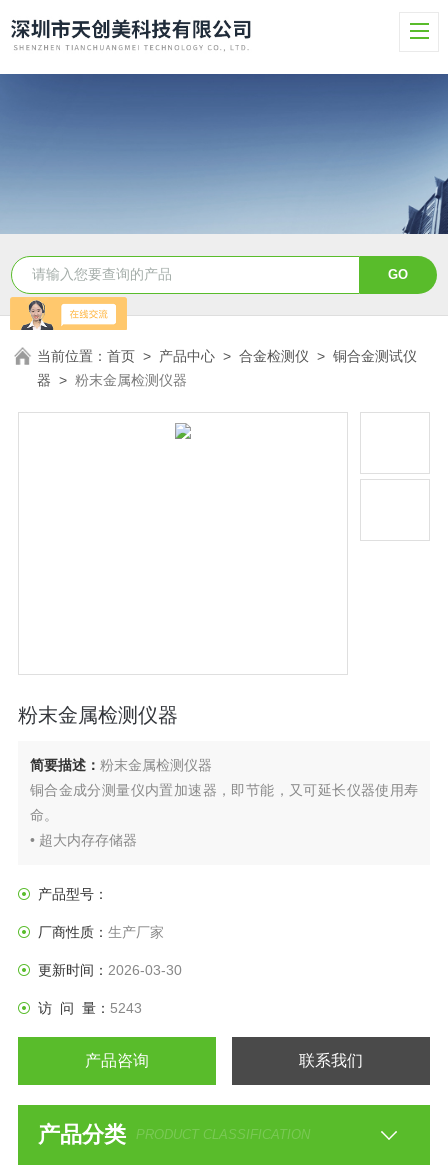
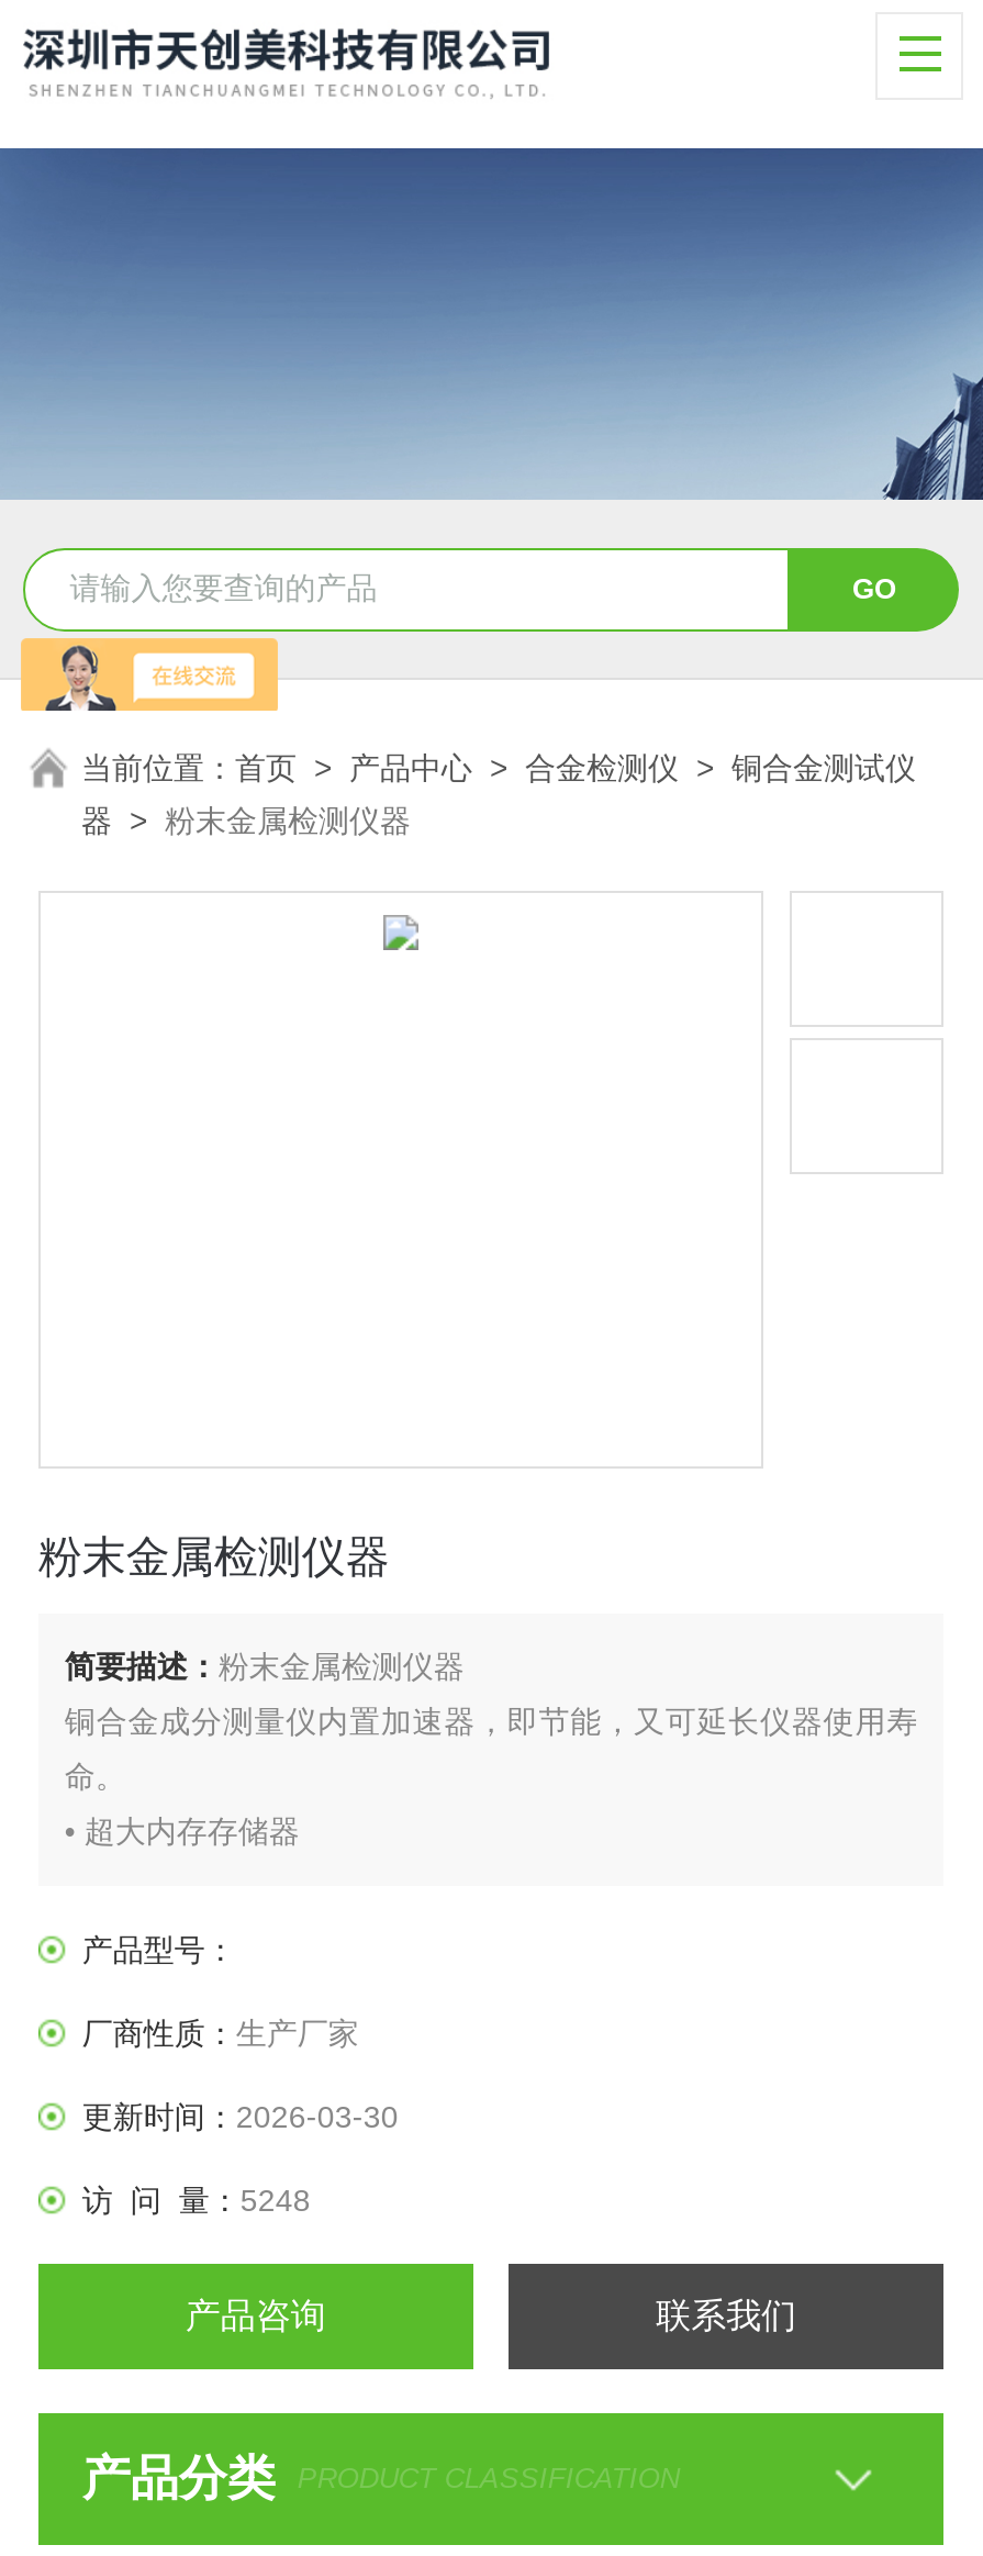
[38,999,142,1015] 访 问 量：5243 -> [82,2181,311,2217] 访 问 量：5248

